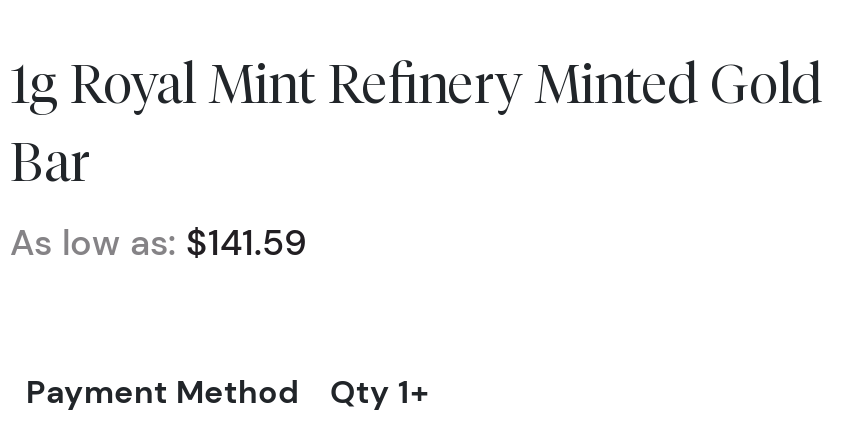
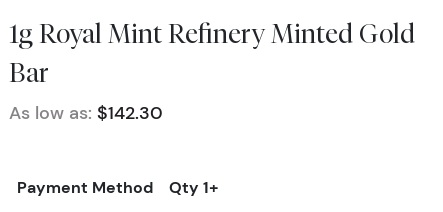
[10,220,306,264] As low as: $141.59 -> [9,102,163,124] As low as: $142.30

